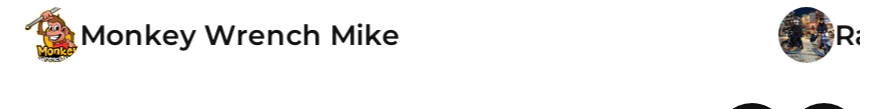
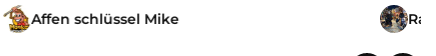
[80,17,400,53] Monkey Wrench Mike -> [31,10,179,28] Affen schlüssel Mike

